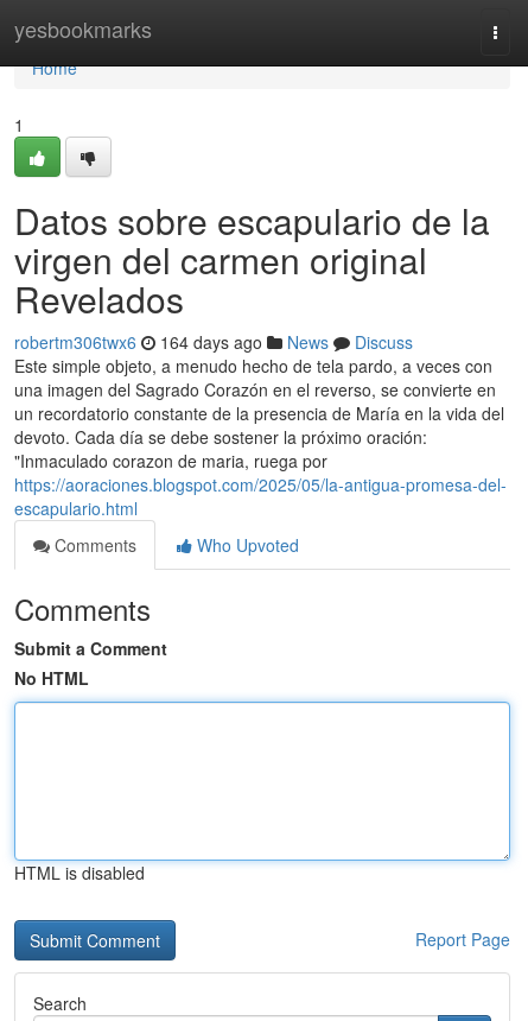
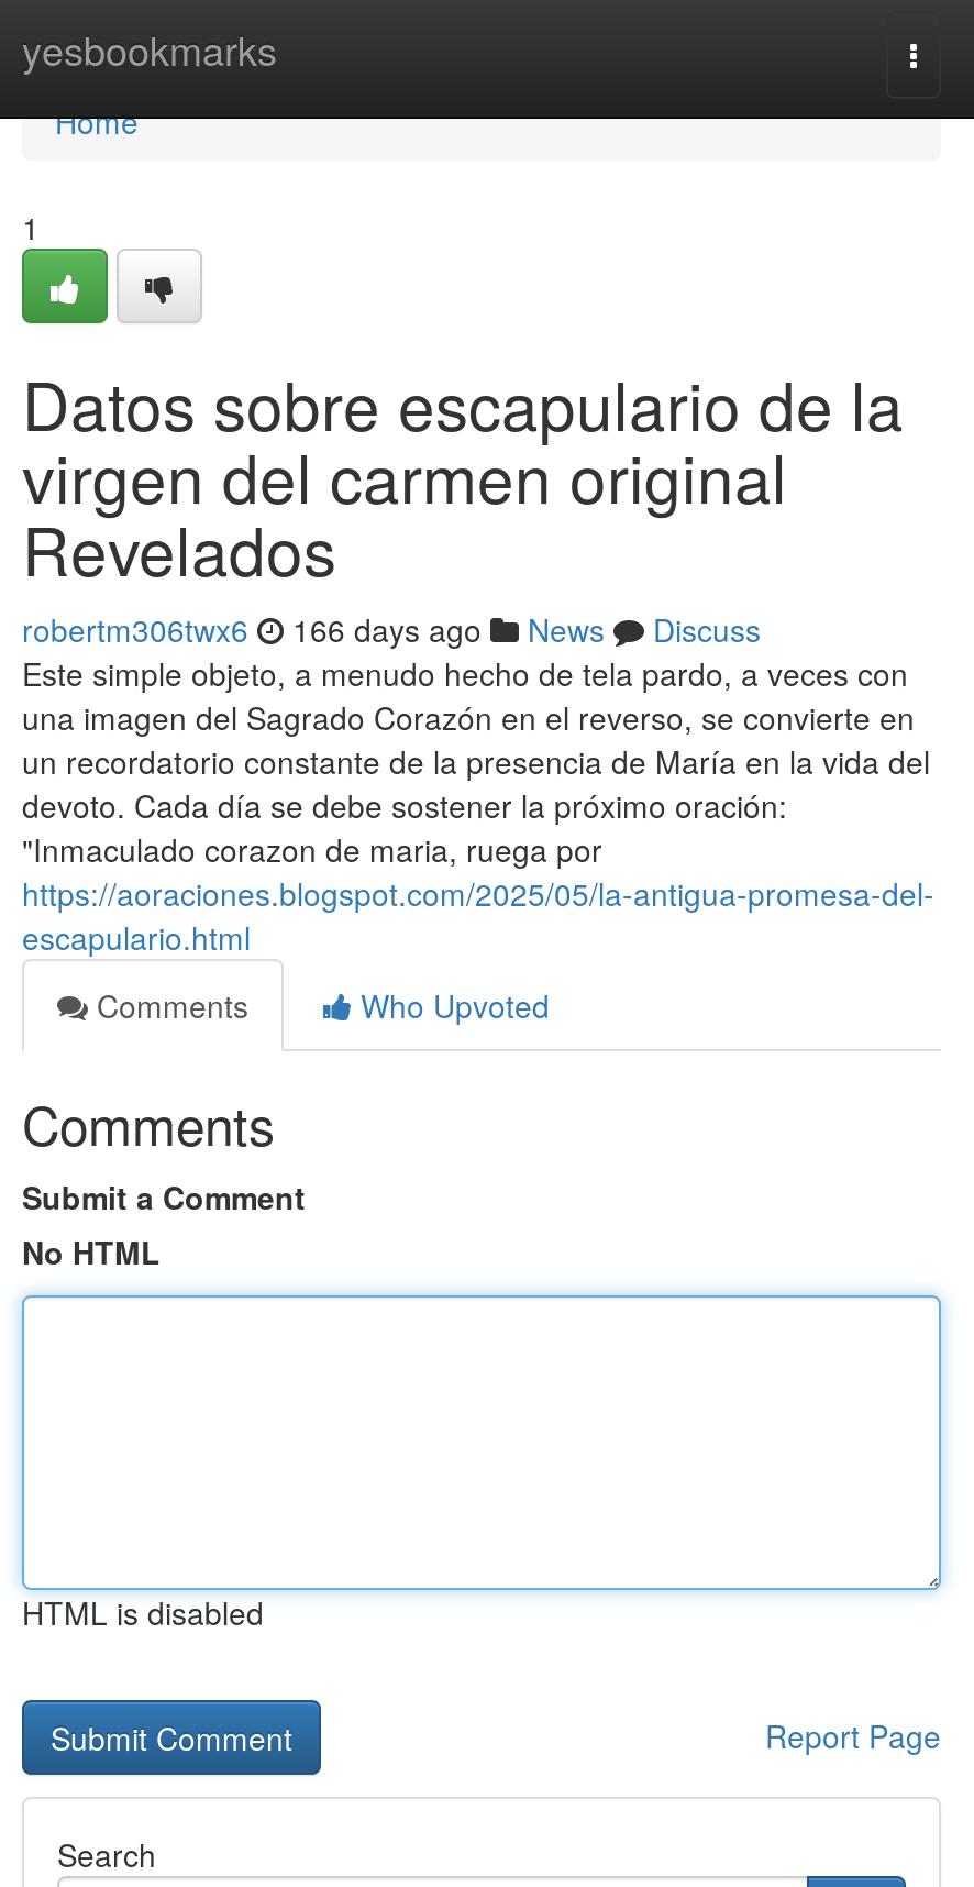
[14,330,413,354] robertm306twx6 164 days ago News Discuss -> [22,607,761,651] robertm306twx6 166 days ago News Discuss

